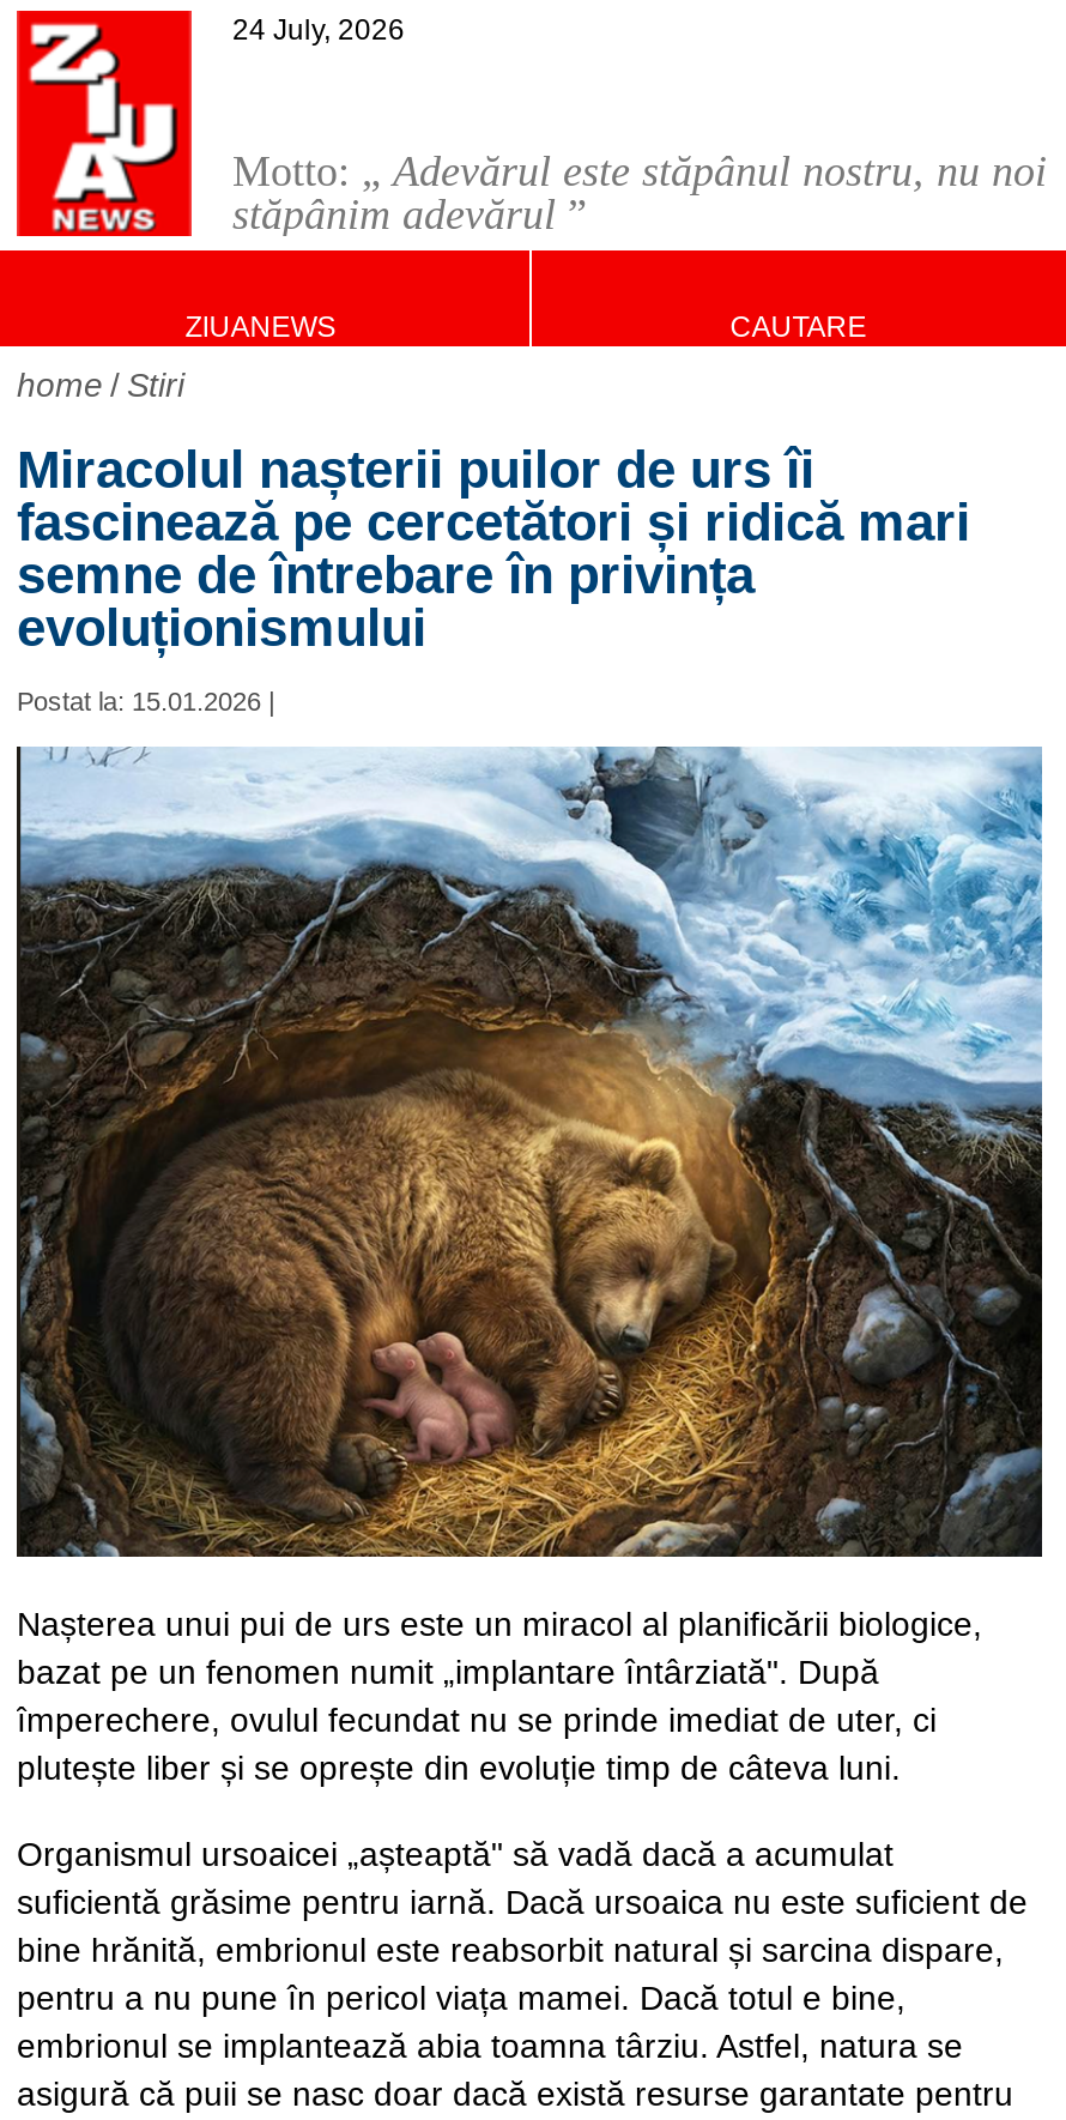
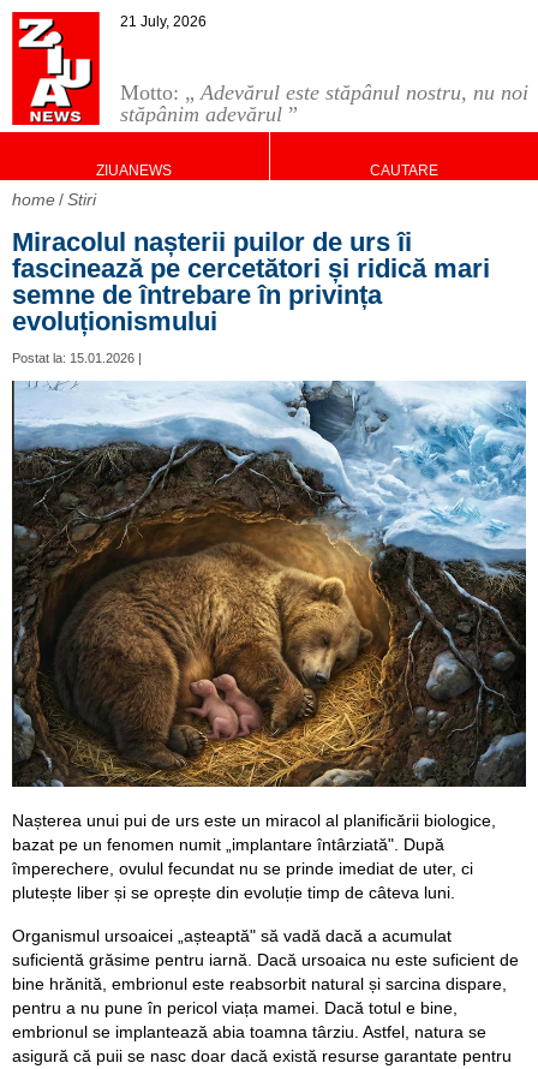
[232,13,405,47] 24 July, 2026 -> [120,13,207,30] 21 July, 2026

